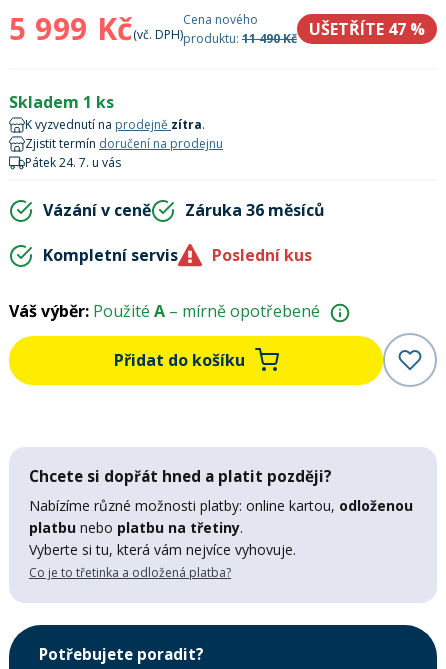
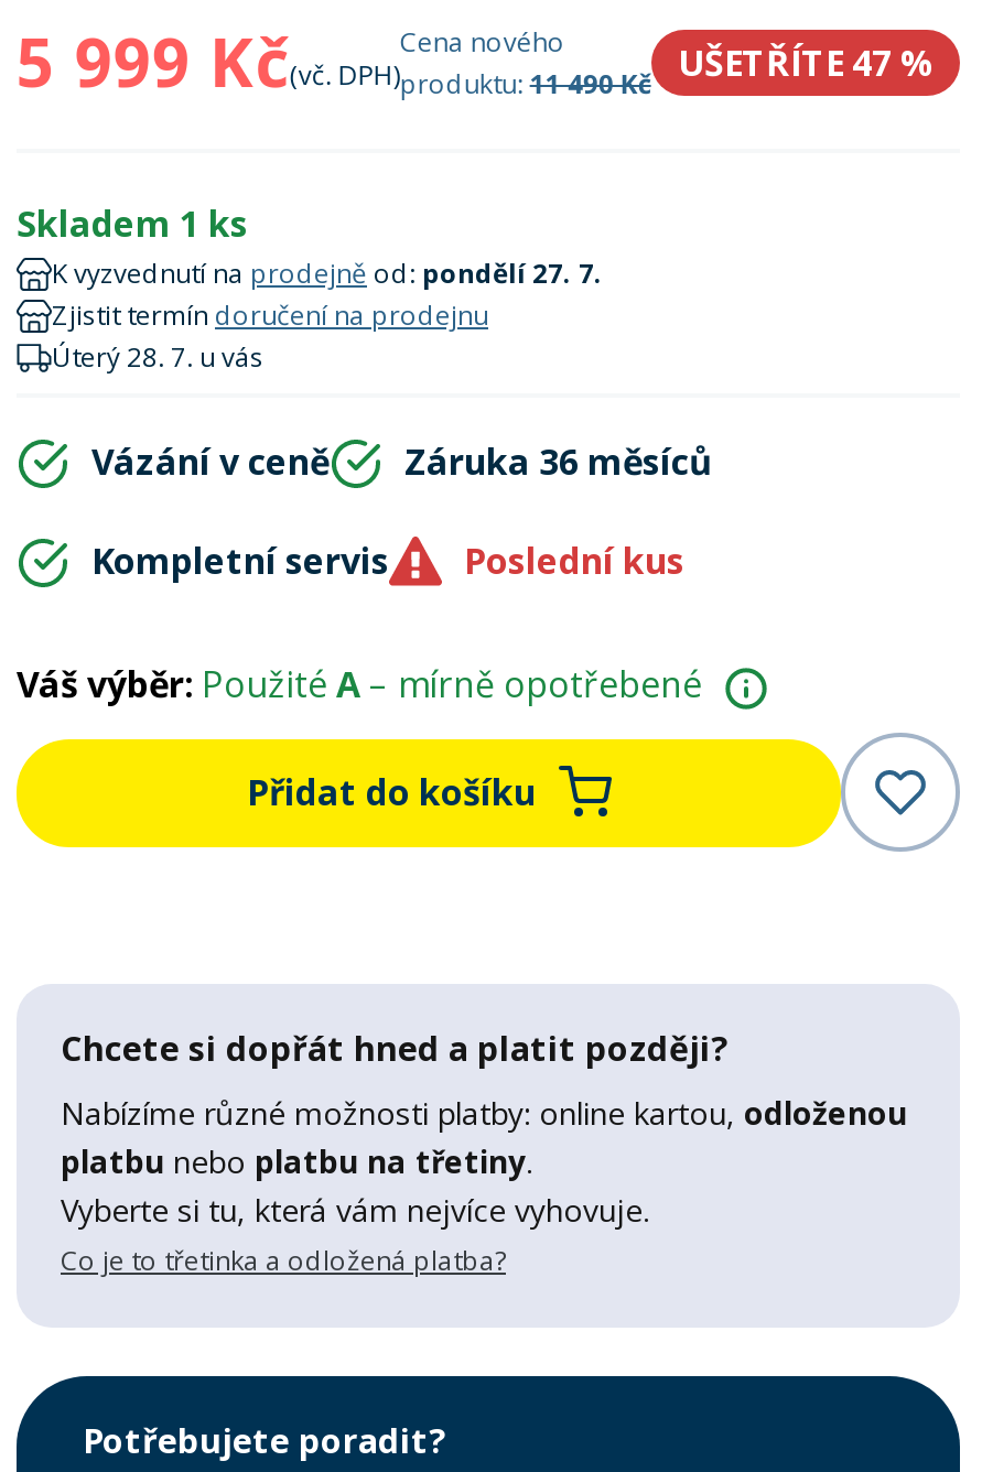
[25,116,205,133] K vyzvednutí na prodejně zítra. -> [52,255,603,292] K vyzvednutí na prodejně od: pondělí 27. 7.
[25,154,121,171] Pátek 24. 7. u vás -> [52,338,263,376] Úterý 28. 7. u vás

